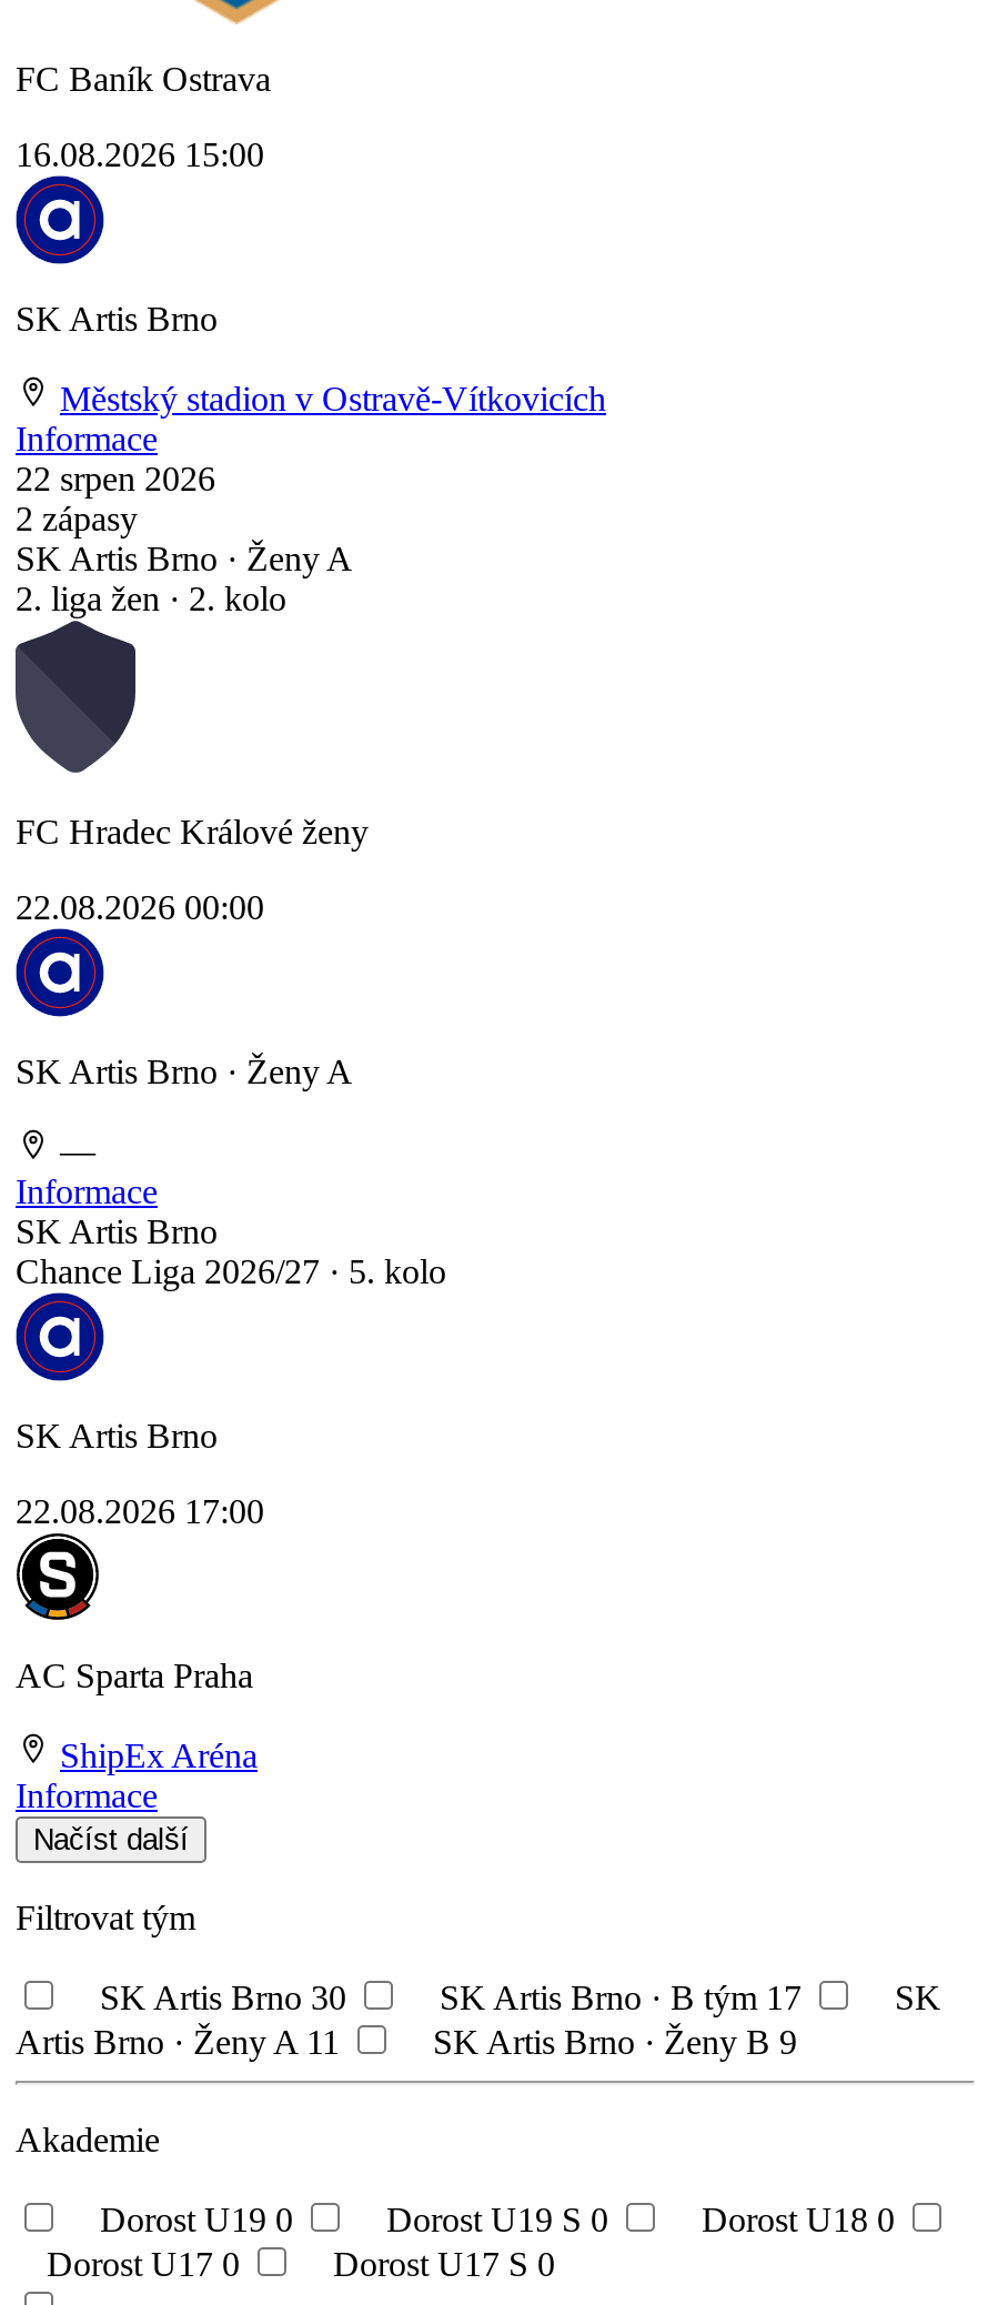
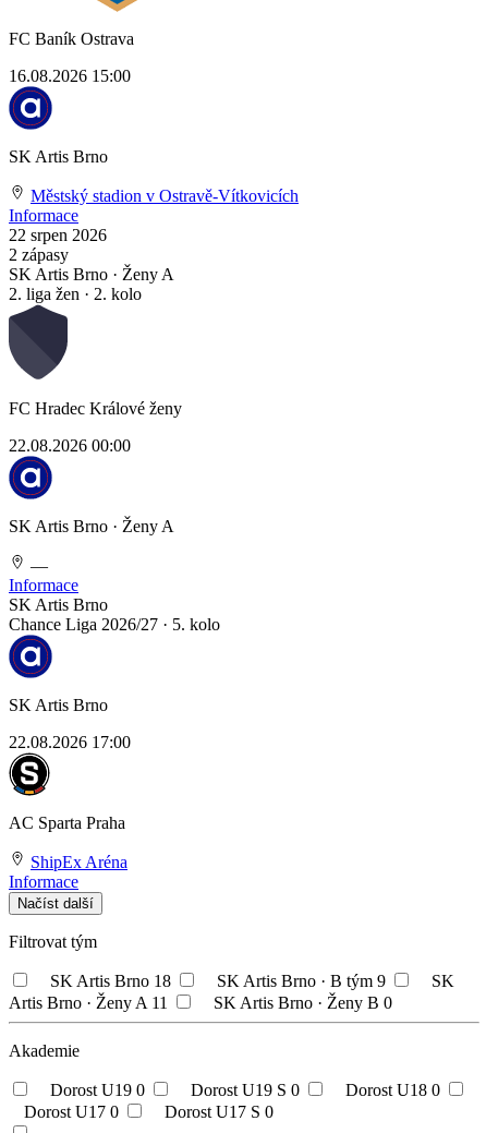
[100,1978,346,2016] SK Artis Brno 30 -> [50,971,171,990] SK Artis Brno 18
[440,1978,802,2016] SK Artis Brno · B tým 17 -> [217,971,386,990] SK Artis Brno · B tým 9
[433,2023,797,2060] SK Artis Brno · Ženy B 9 -> [214,993,392,1012] SK Artis Brno · Ženy B 0

